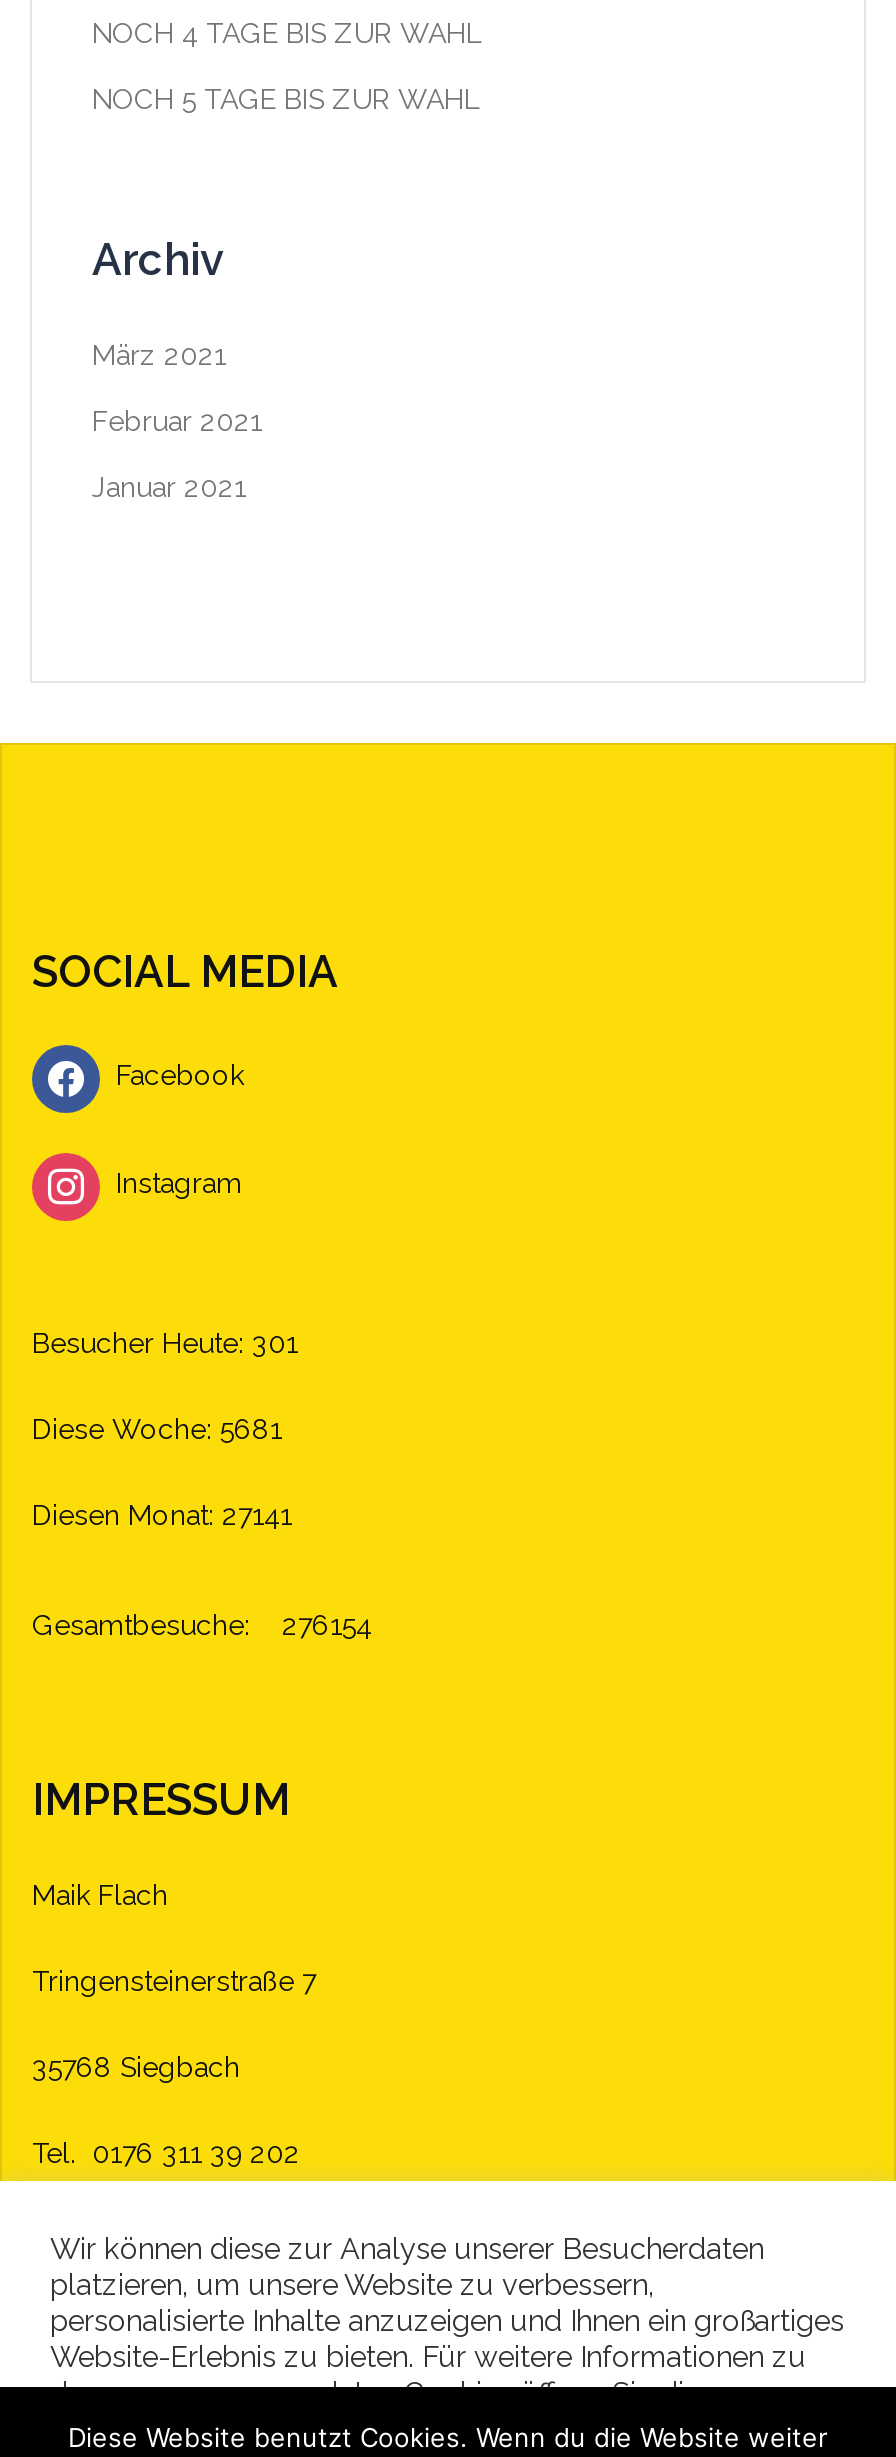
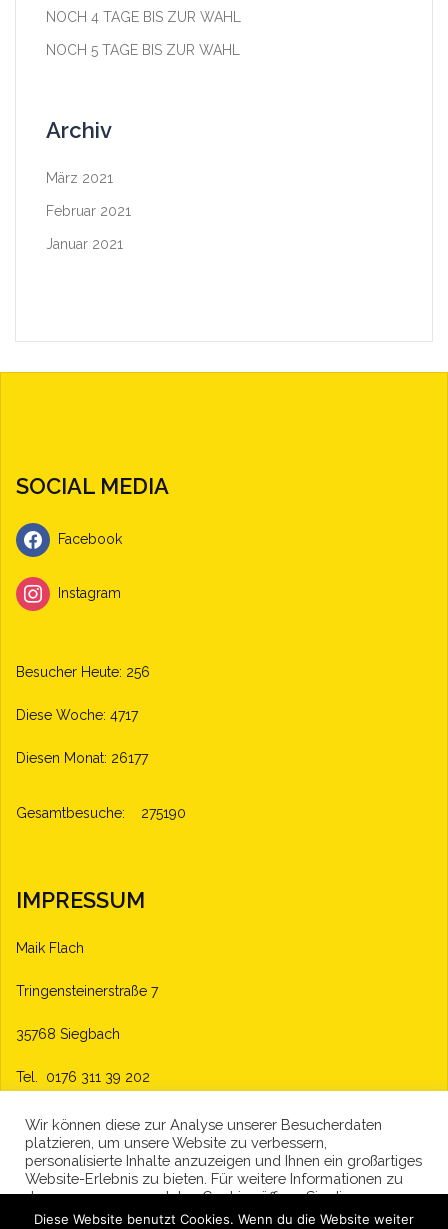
[32,1327,298,1359] Besucher Heute: 301 -> [16,664,150,680] Besucher Heute: 256
[32,1413,282,1445] Diese Woche: 5681 -> [16,707,138,723] Diese Woche: 4717
[32,1499,292,1531] Diesen Monat: 27141 -> [16,750,148,766] Diesen Monat: 26177
[32,1609,372,1641] Gesamtbesuche: 276154 -> [16,805,186,821] Gesamtbesuche: 275190

